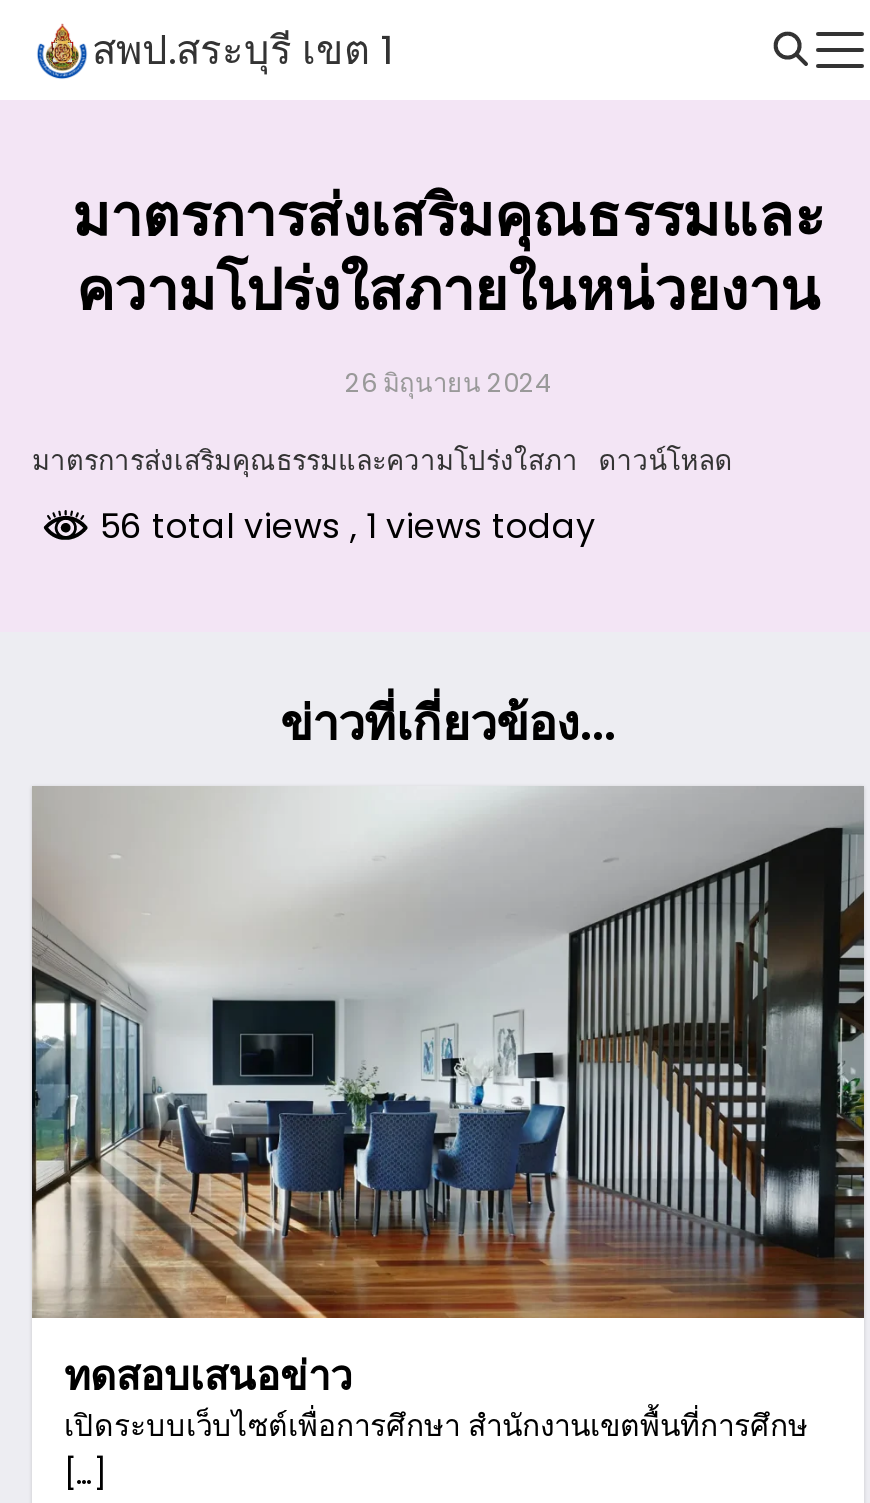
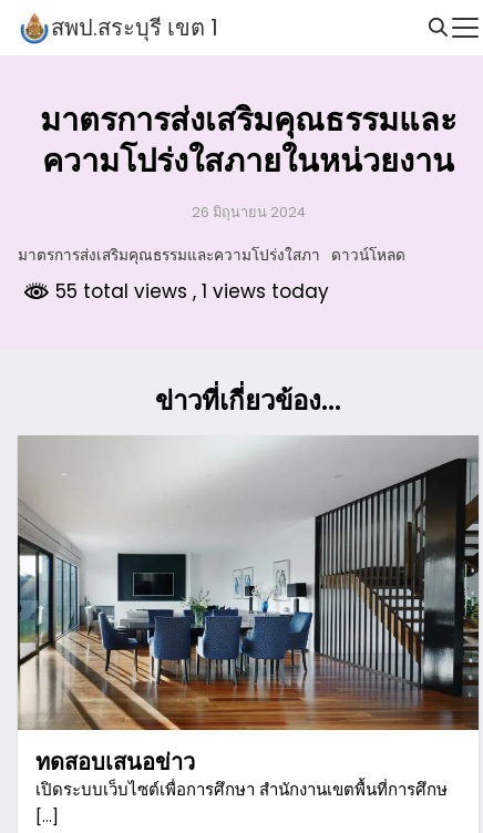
[90,502,596,550] 56 total views, 1 views today -> [50,278,329,305] 55 total views, 1 views today

